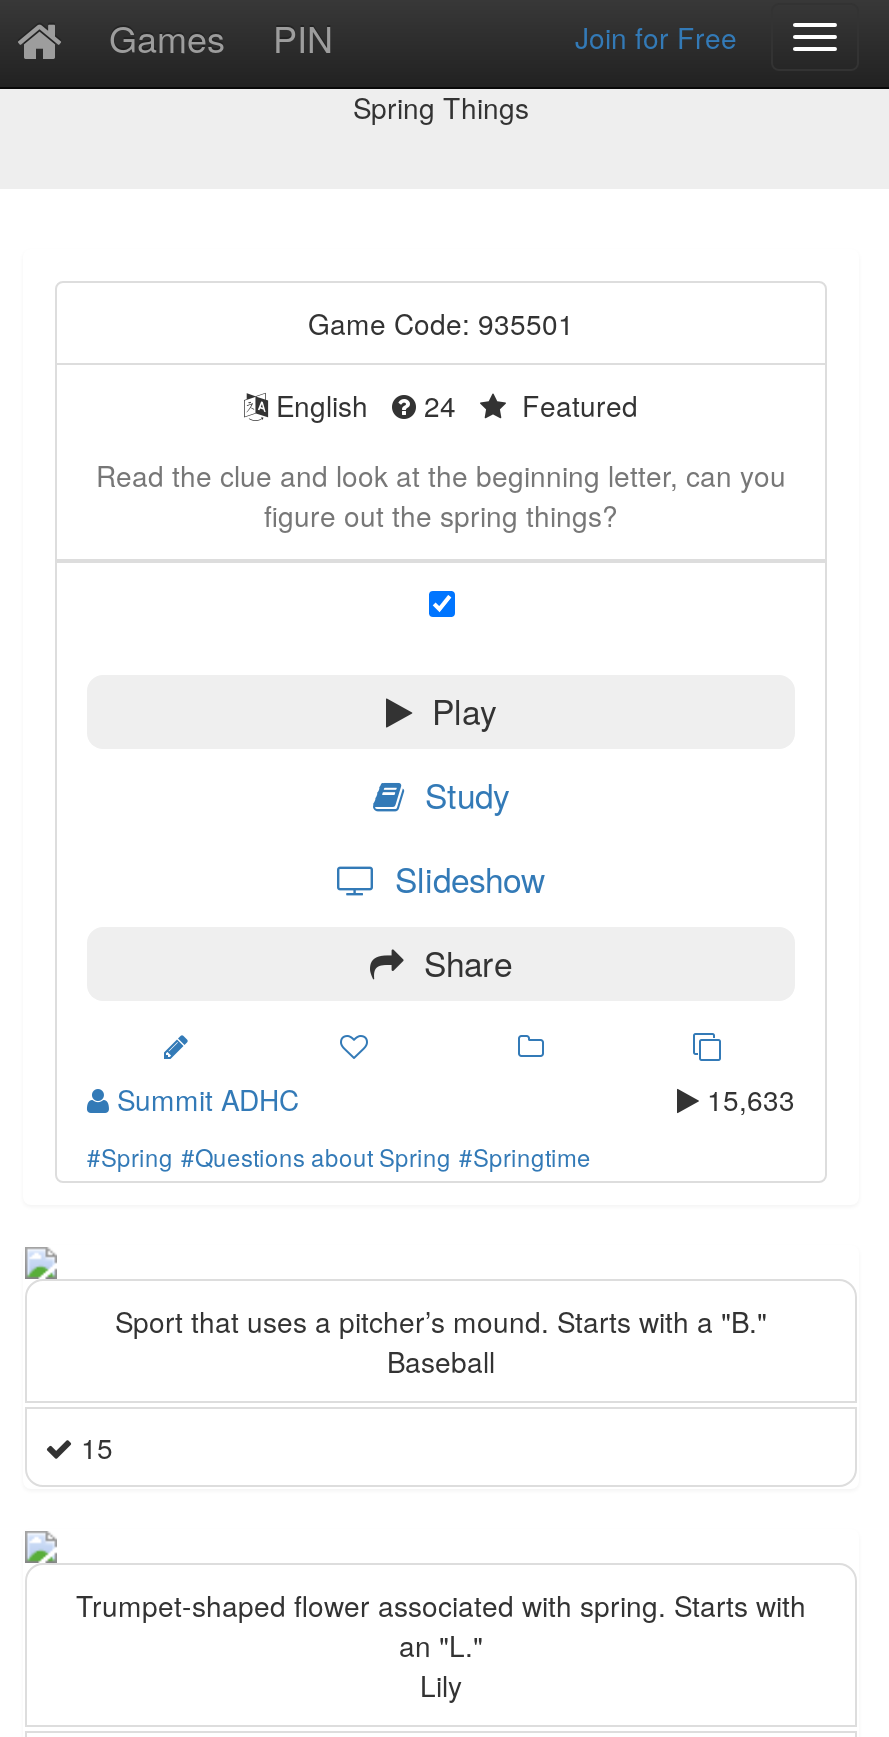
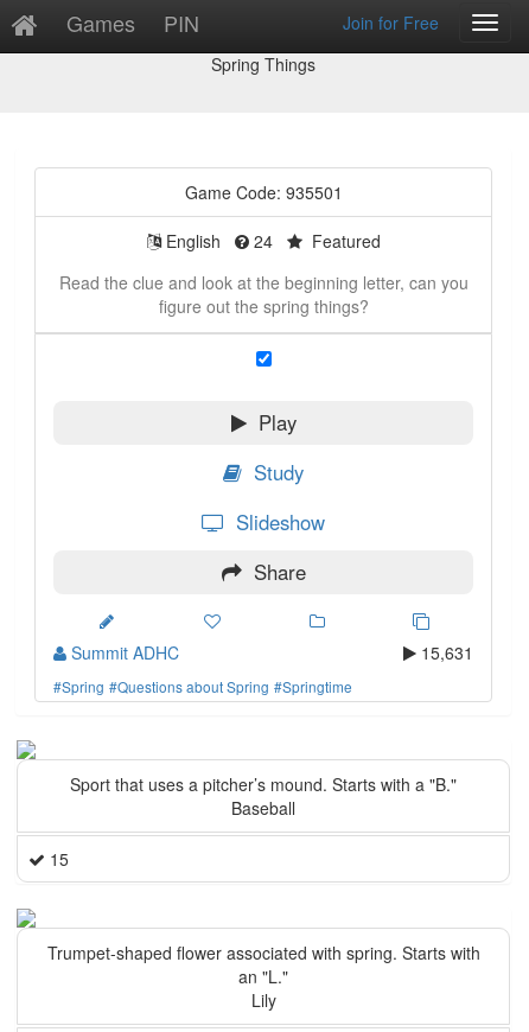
[699,1079,795,1119] 15,633 -> [416,641,473,664] 15,631

